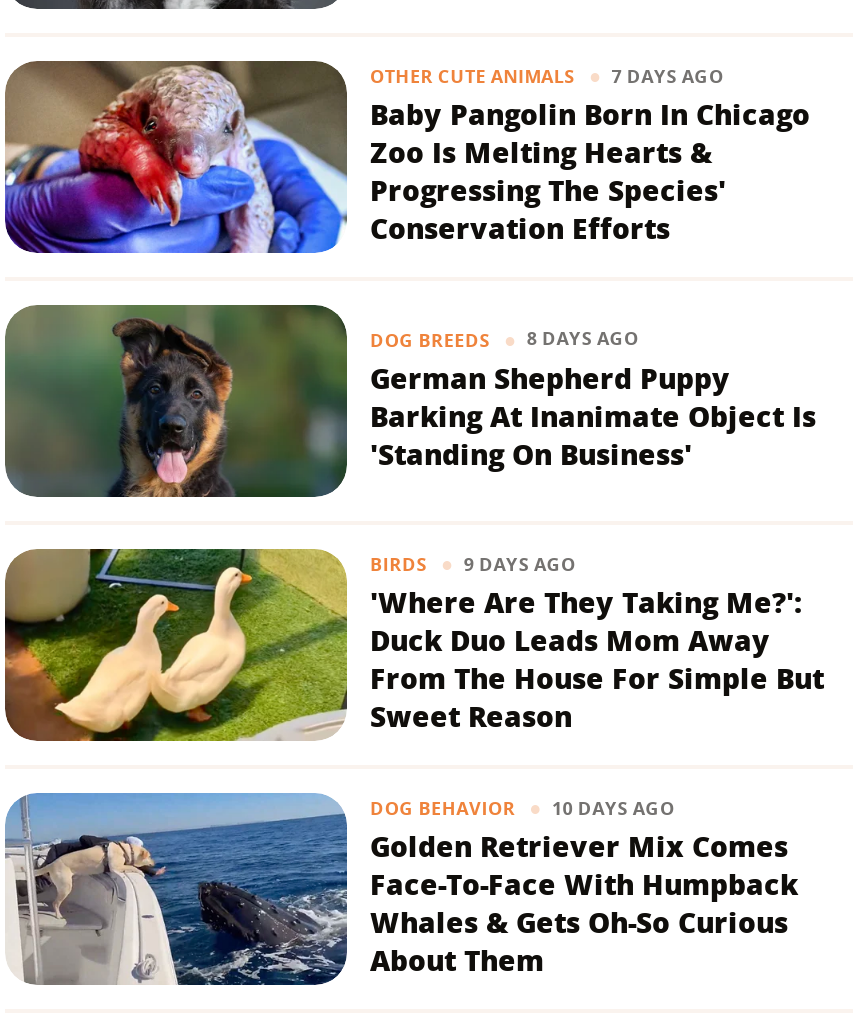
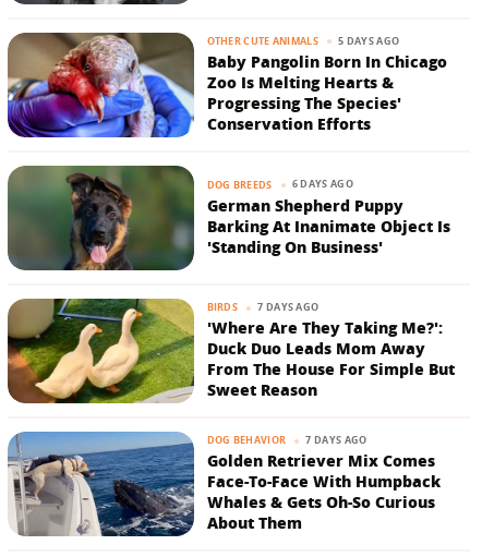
[370,62,724,89] OTHER CUTE ANIMALS 7 DAYS AGO -> [207,34,399,48] OTHER CUTE ANIMALS 5 DAYS AGO
[370,325,639,352] DOG BREEDS 8 DAYS AGO -> [207,177,353,192] DOG BREEDS 6 DAYS AGO
[370,550,576,577] BIRDS 9 DAYS AGO -> [207,300,319,314] BIRDS 7 DAYS AGO
[370,794,675,821] DOG BEHAVIOR 10 DAYS AGO -> [207,433,367,447] DOG BEHAVIOR 7 DAYS AGO

